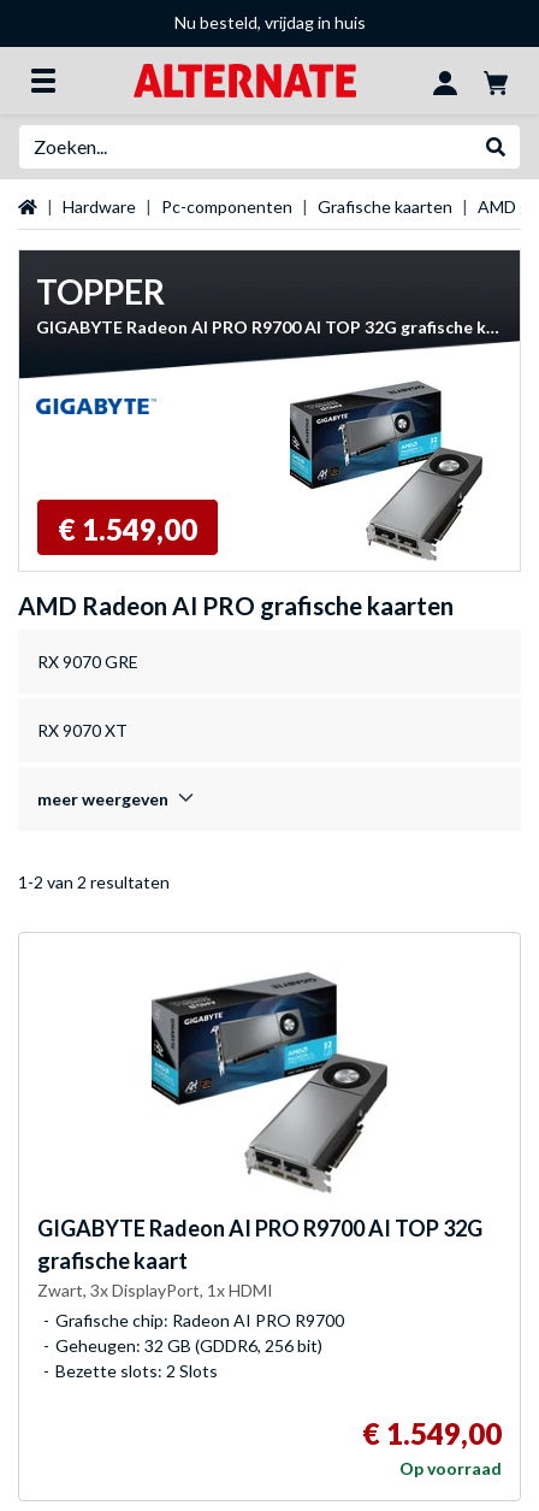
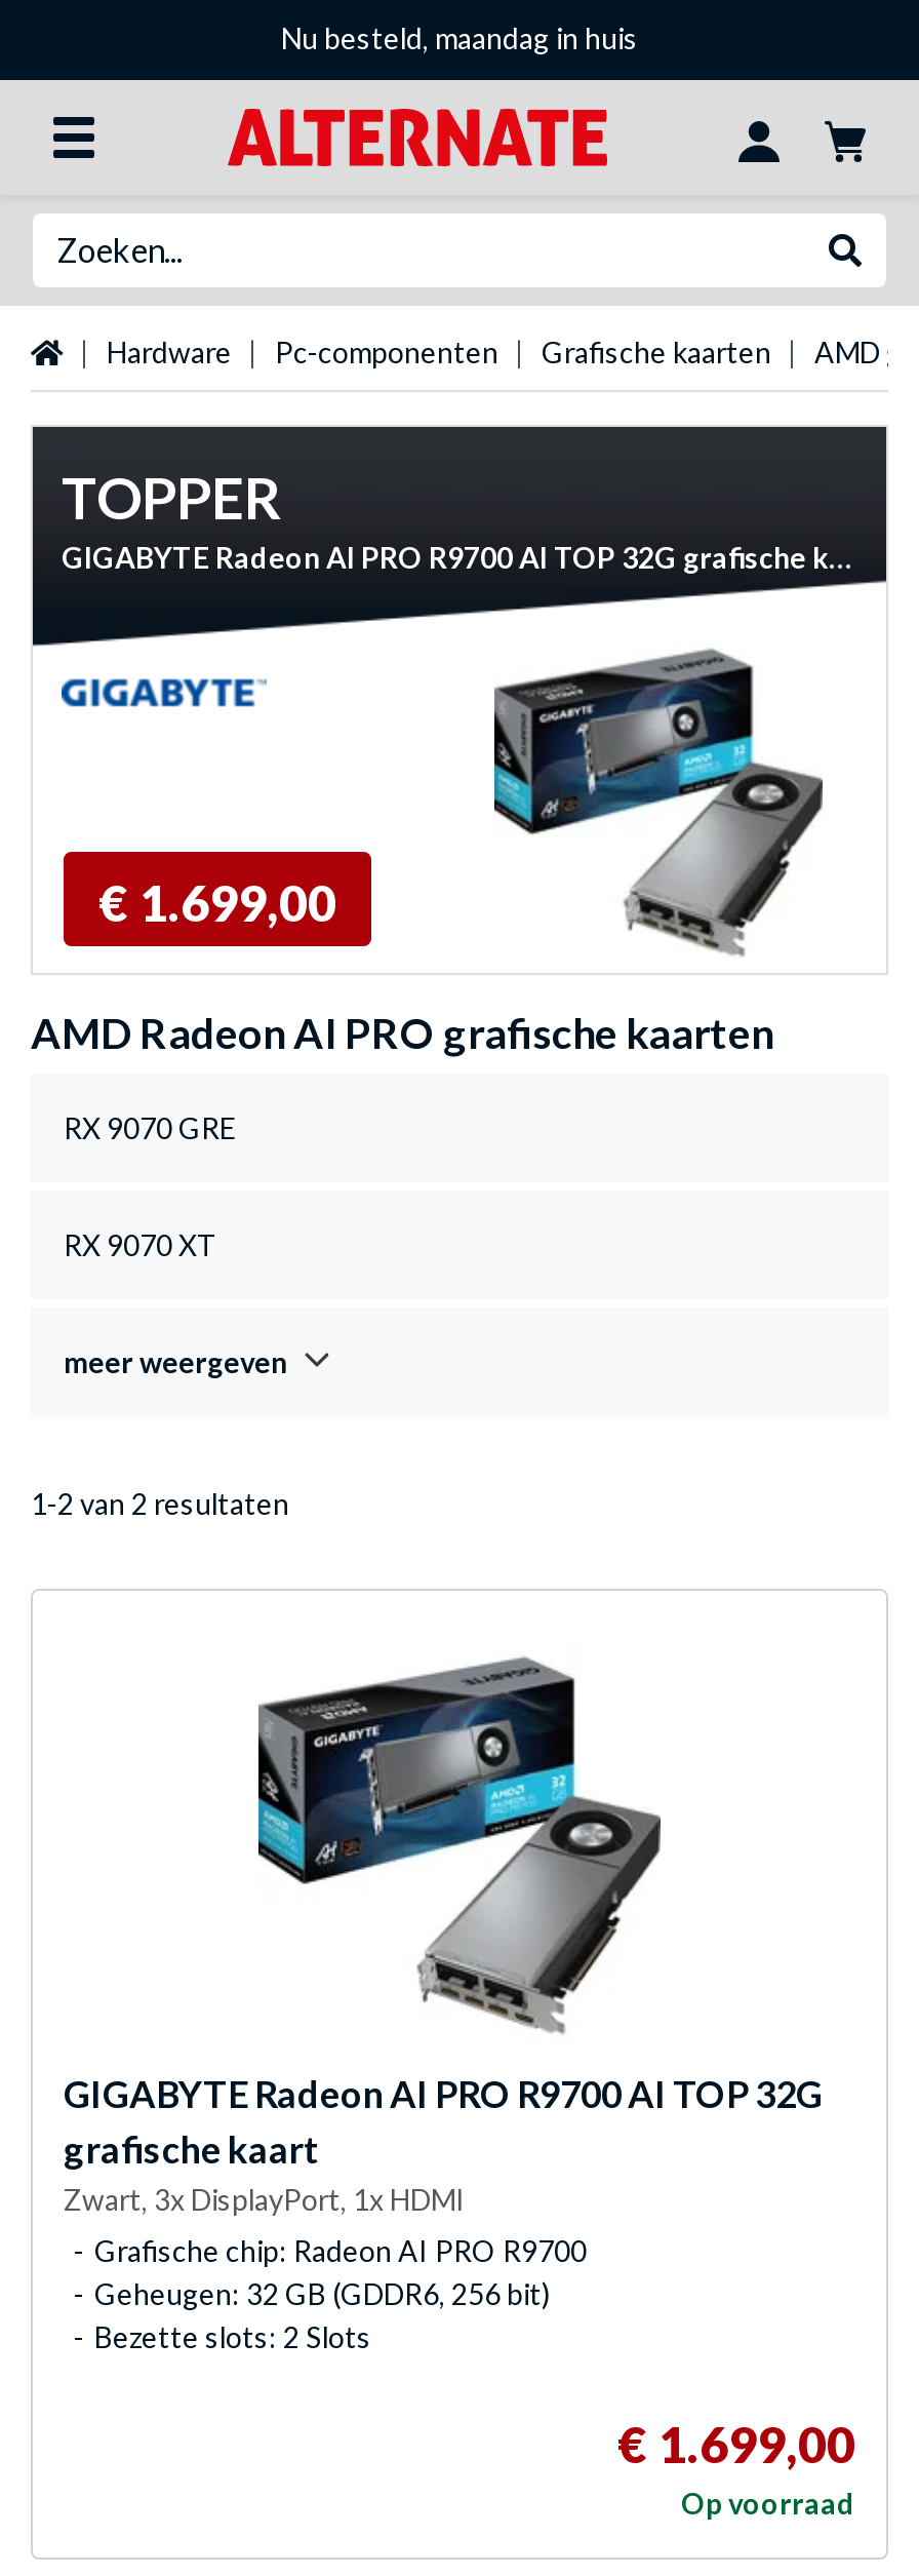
[174,12,365,33] Nu besteld, vrijdag in huis -> [281,21,638,55] Nu besteld, maandag in huis
[58,512,197,547] € 1.549,00 -> [98,873,336,932] € 1.699,00
[362,1416,502,1451] € 1.549,00 -> [617,2415,855,2474] € 1.699,00

